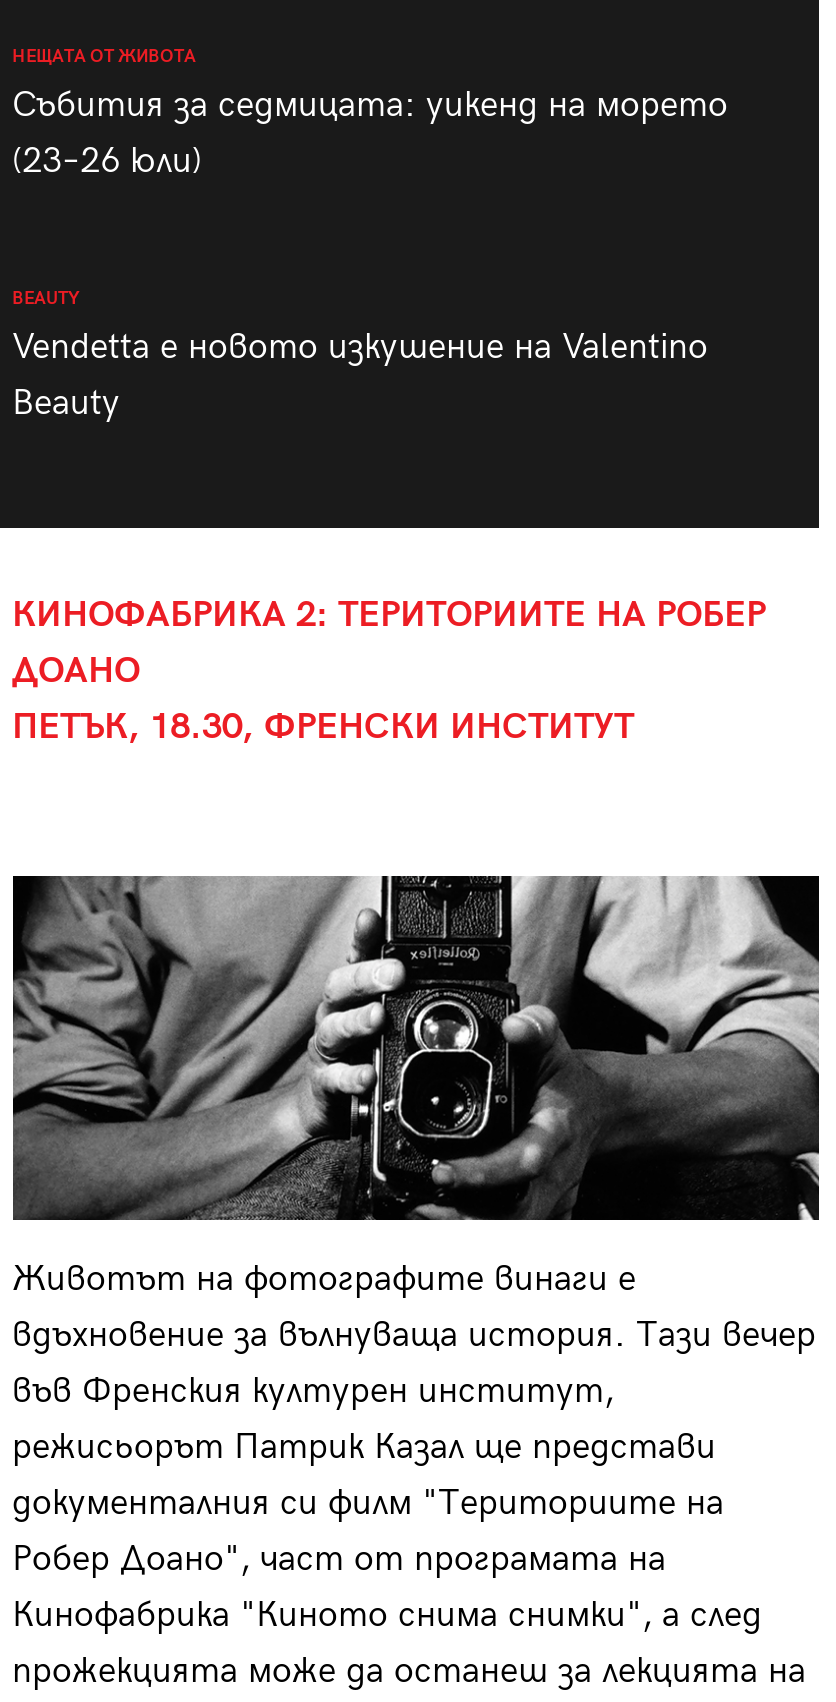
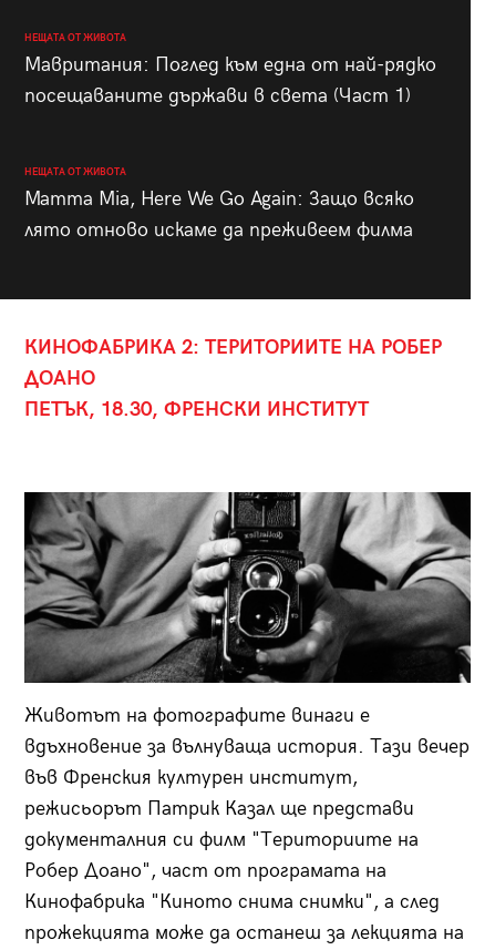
[12,84,728,182] Събития за седмицата: уикенд на морето | (23–26 юли) -> [24,53,436,108] Мавритания: Поглед към една от най-рядко | посещаваните държави в света (Част 1)
[12,288,708,424] BEAUTY | Vendetta е новото изкушение на Valentino | Beauty -> [24,166,414,242] НЕЩАТА ОТ ЖИВОТА | Mamma Mia, Here We Go Again: Защо всяко | лято отново искаме да преживеем филма

